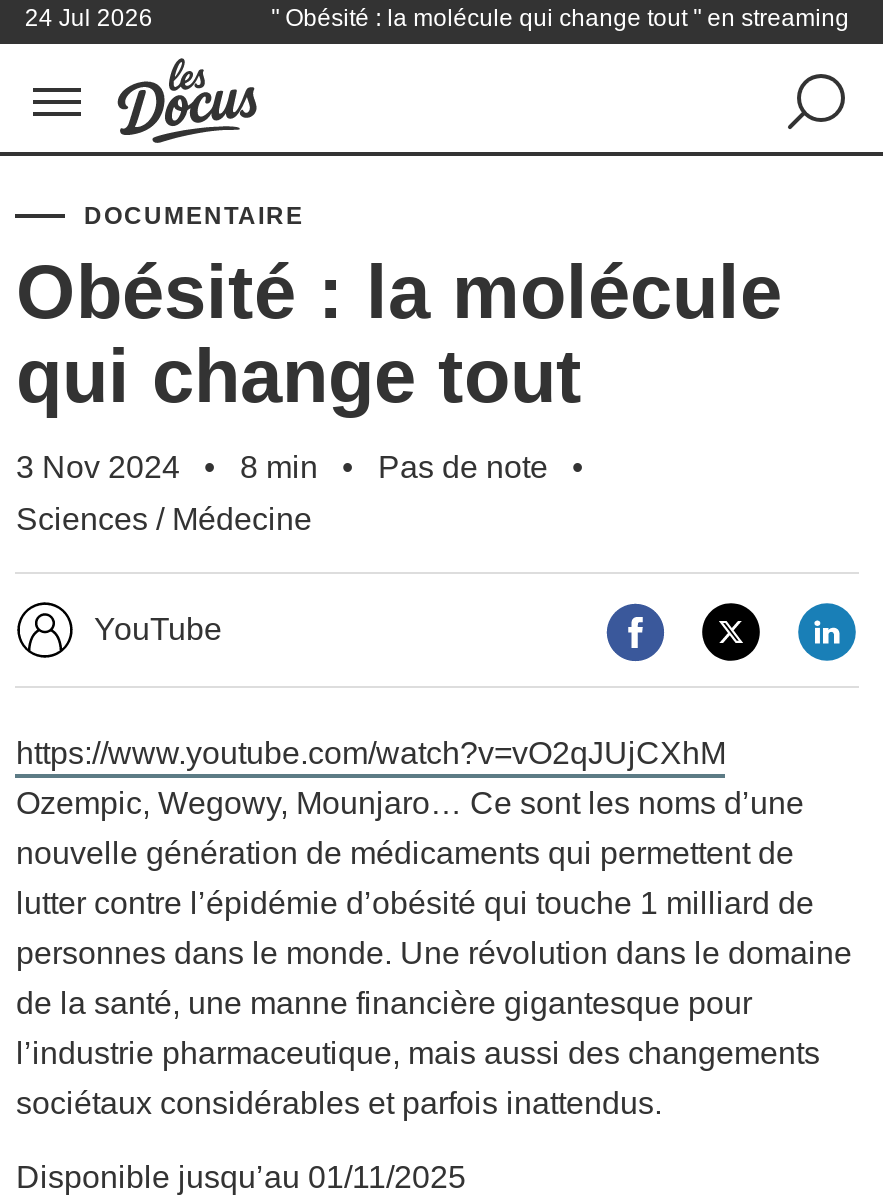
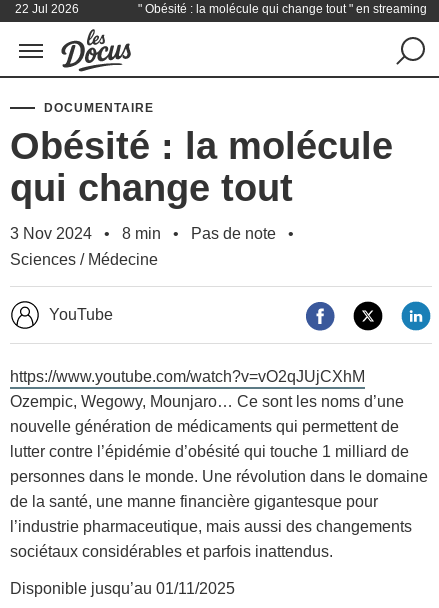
[25,4,153,32] 24 Jul 2026 -> [15,2,79,16] 22 Jul 2026

